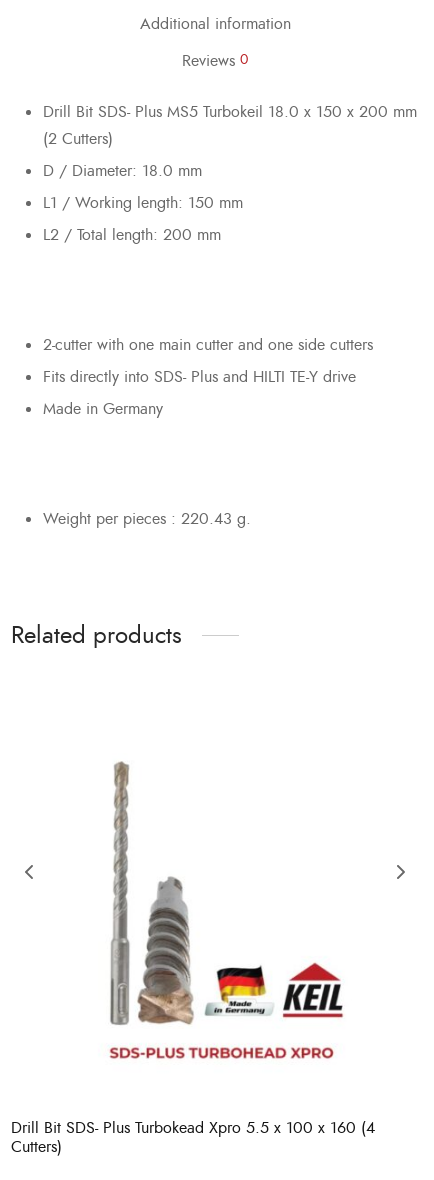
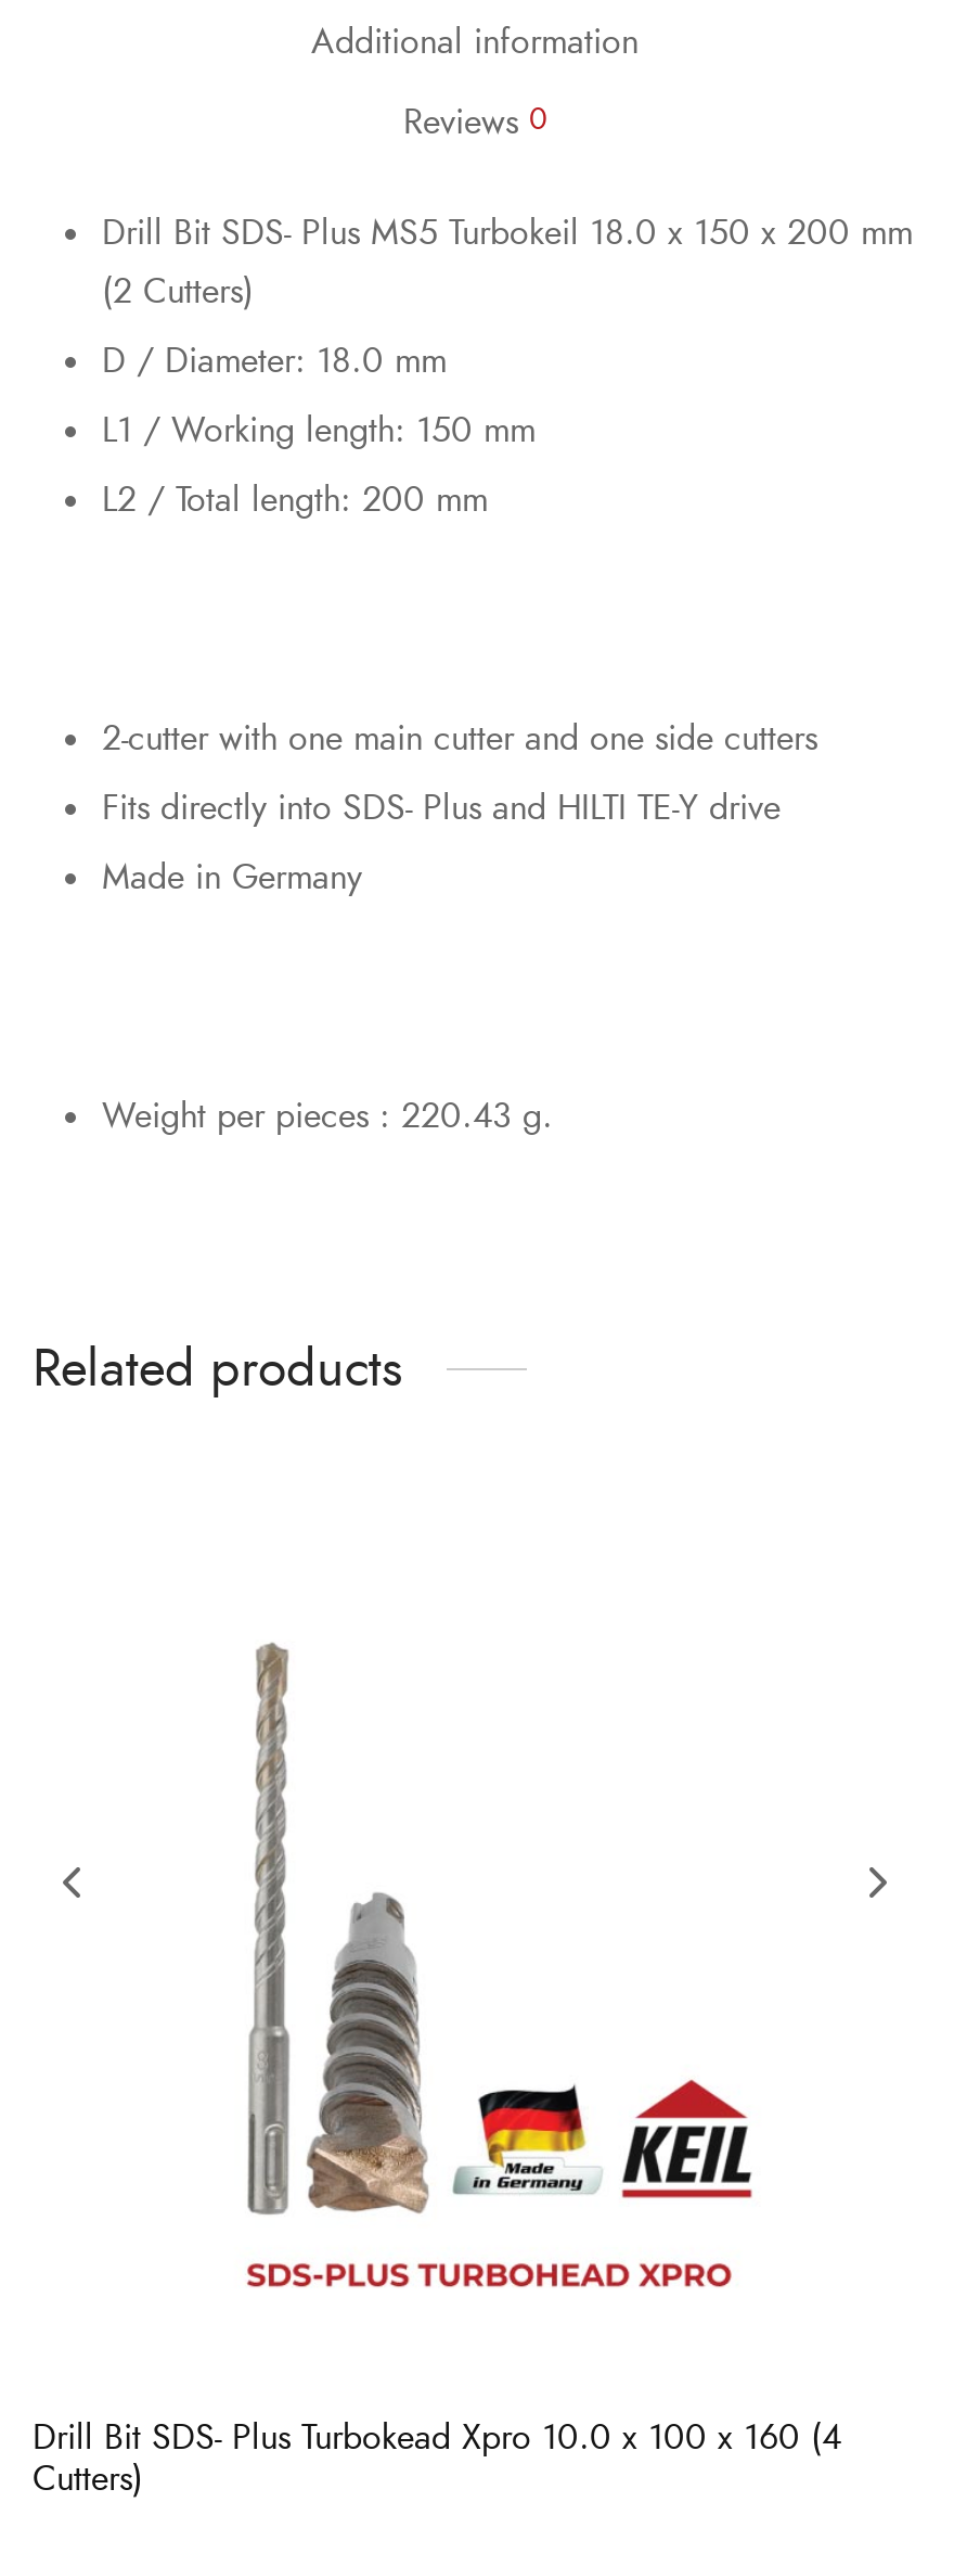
[11,1117,375,1139] Drill Bit SDS- Plus Turbokead Xpro 5.5 x 100 x 160 (4 -> [33,2415,841,2463] Drill Bit SDS- Plus Turbokead Xpro 10.0 x 100 x 160 (4

